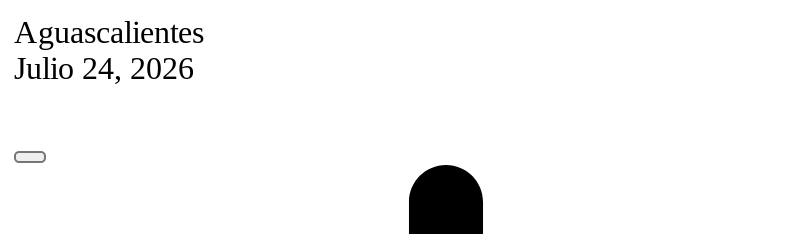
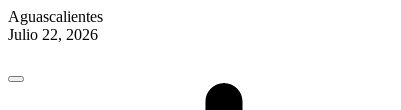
[14,51,194,85] Julio 24, 2026 -> [8,26,98,43] Julio 22, 2026

